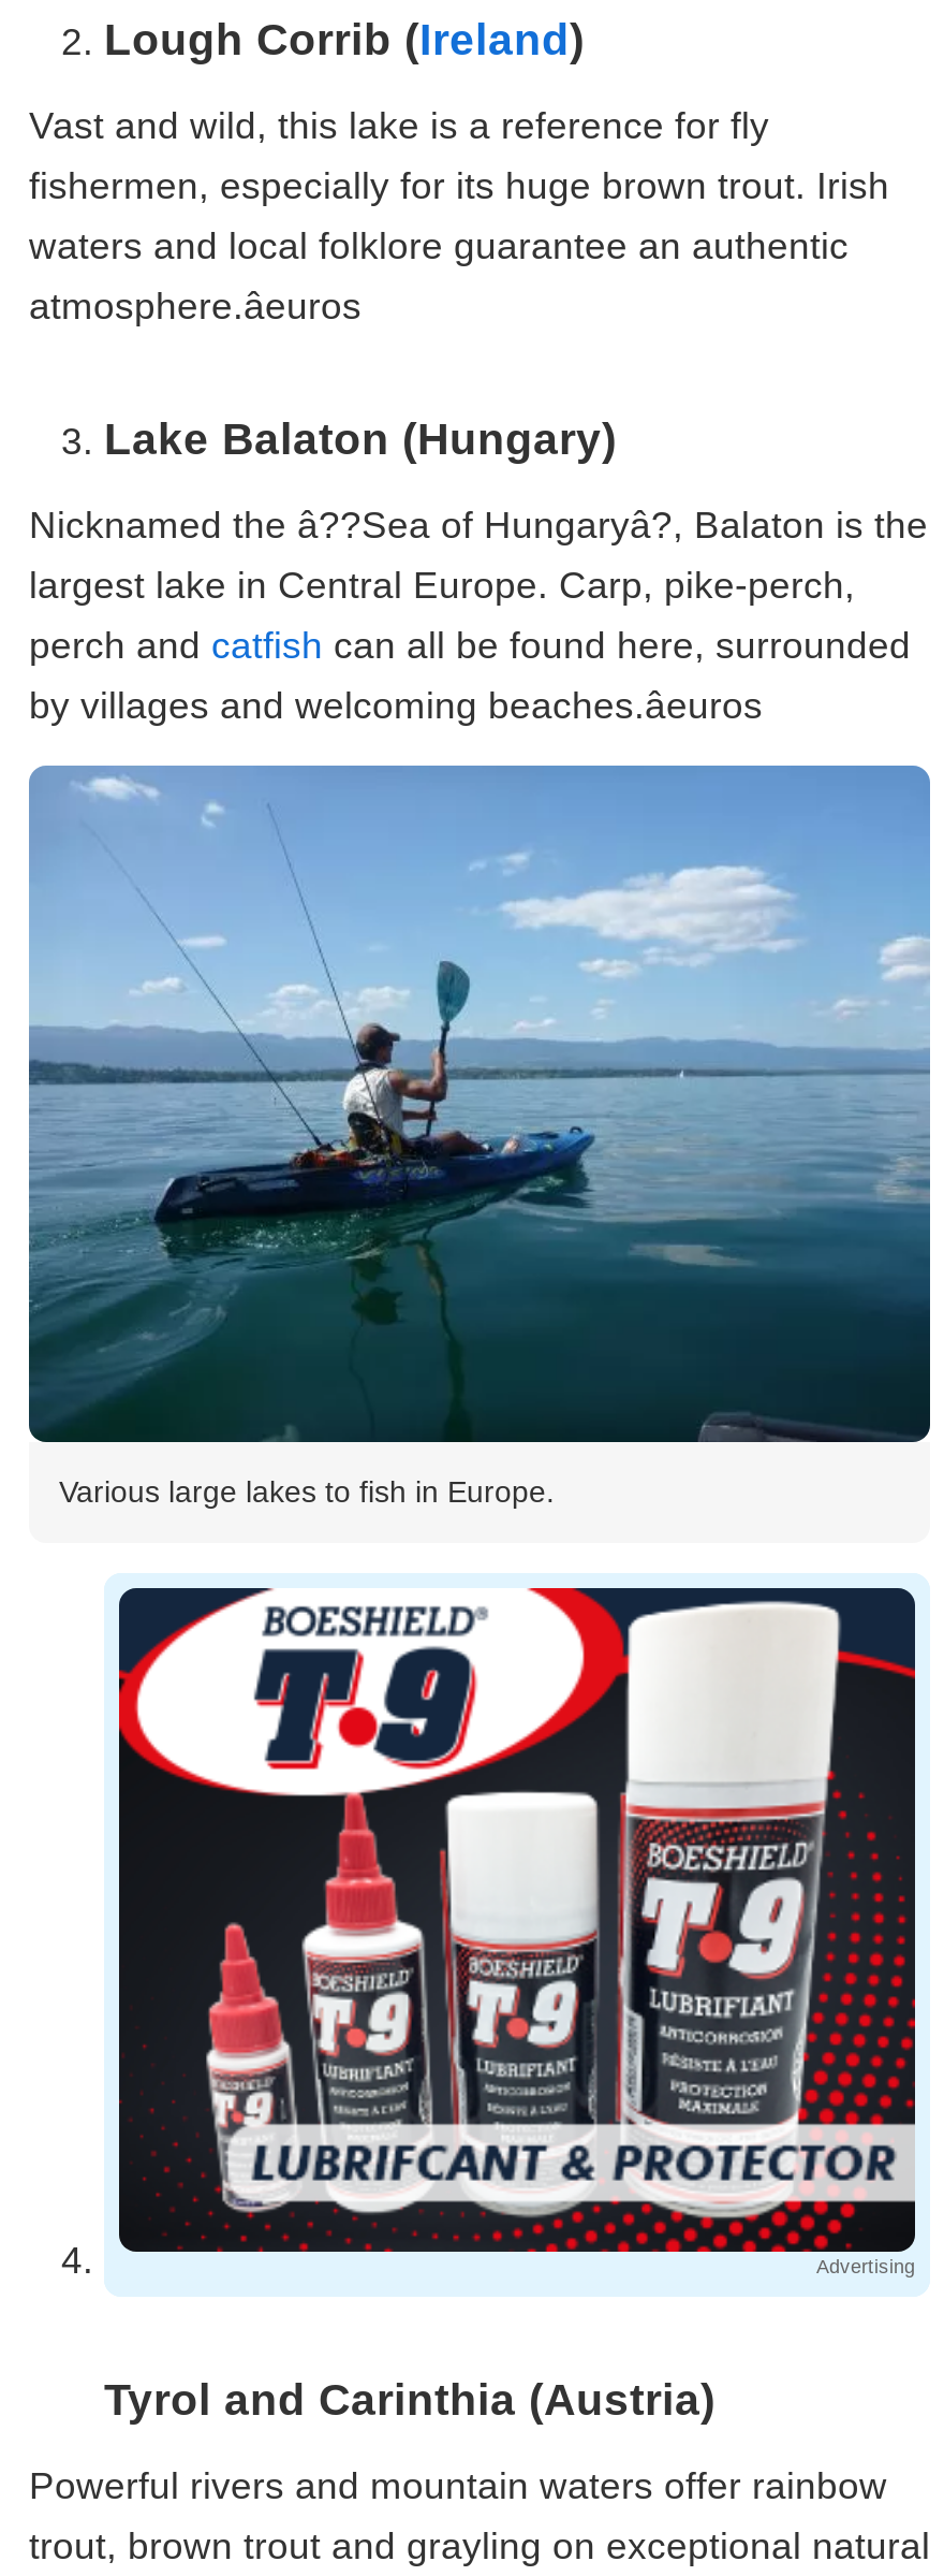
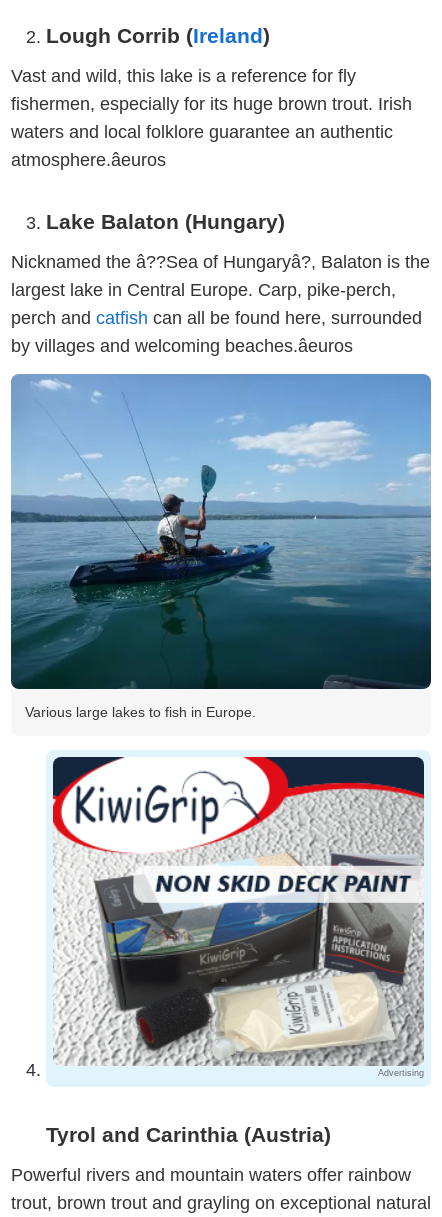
[117,1599,917,2254] [image] -> [53,763,424,1066] [image]

